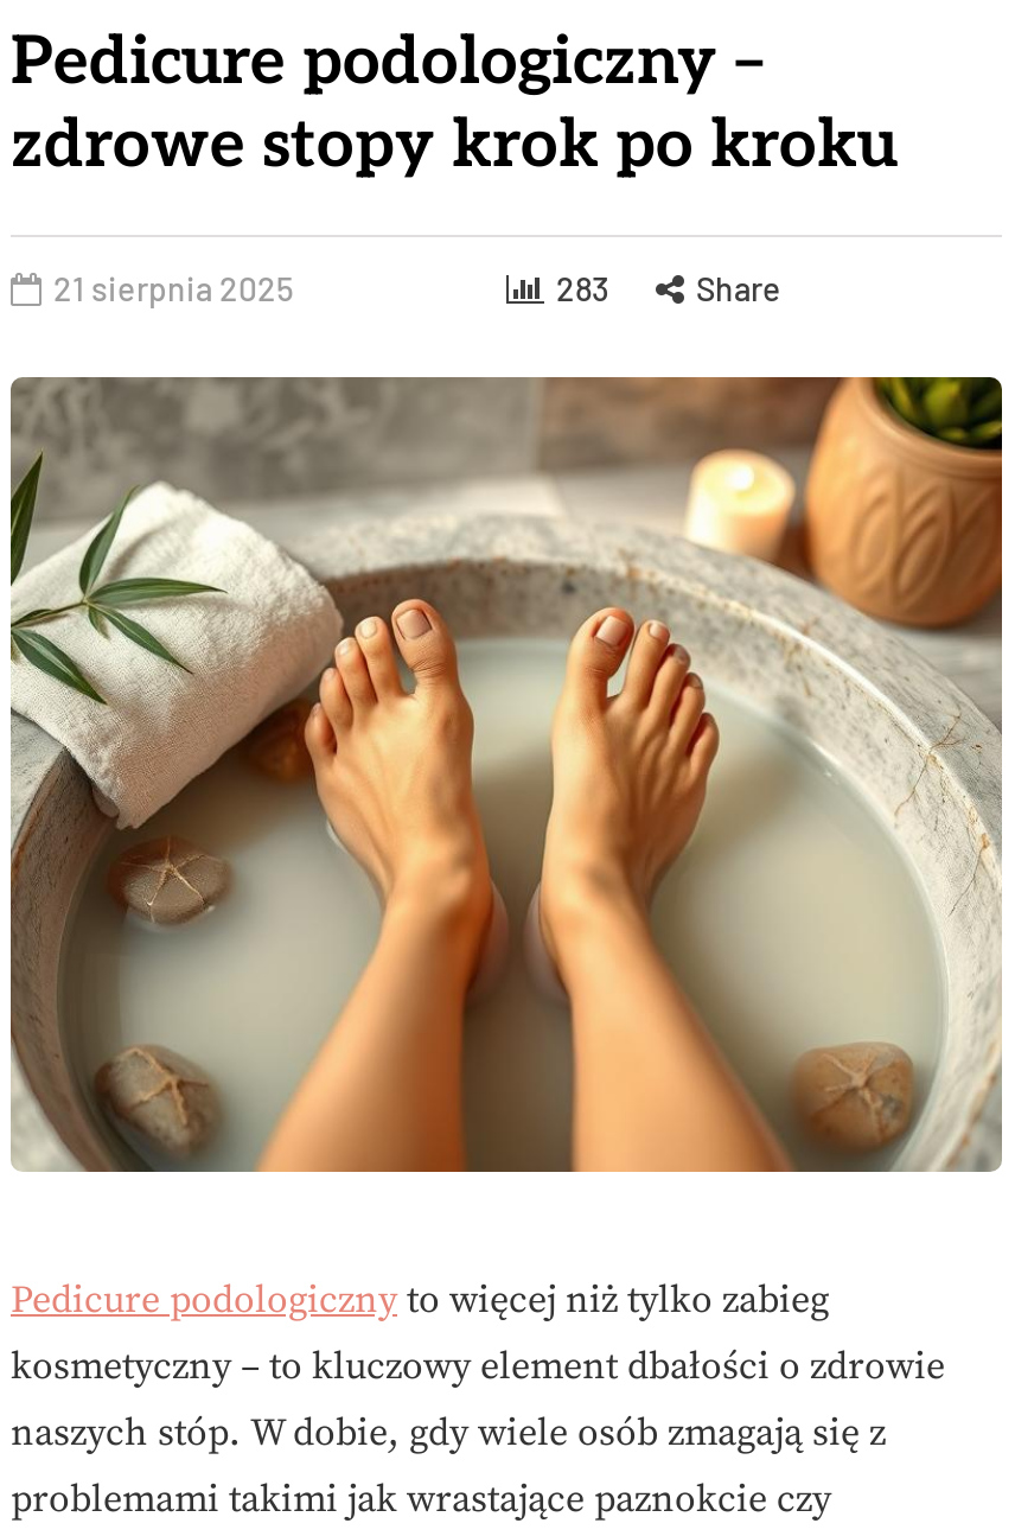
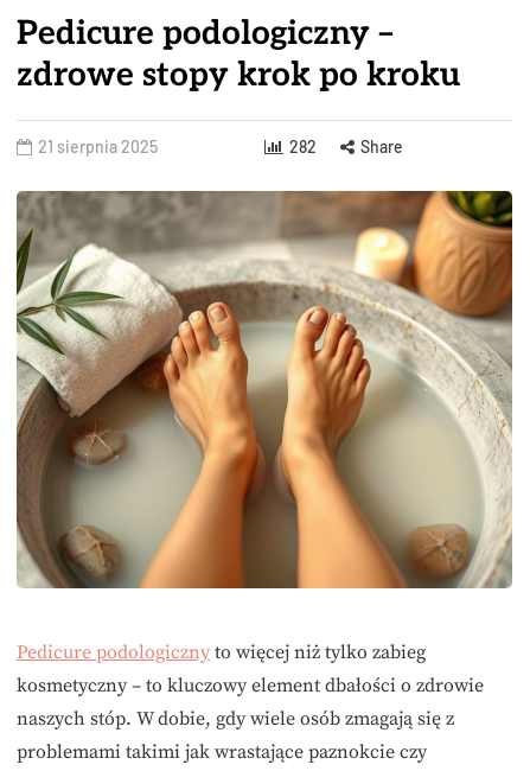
[556,269,608,309] 283 -> [289,137,317,157] 282

